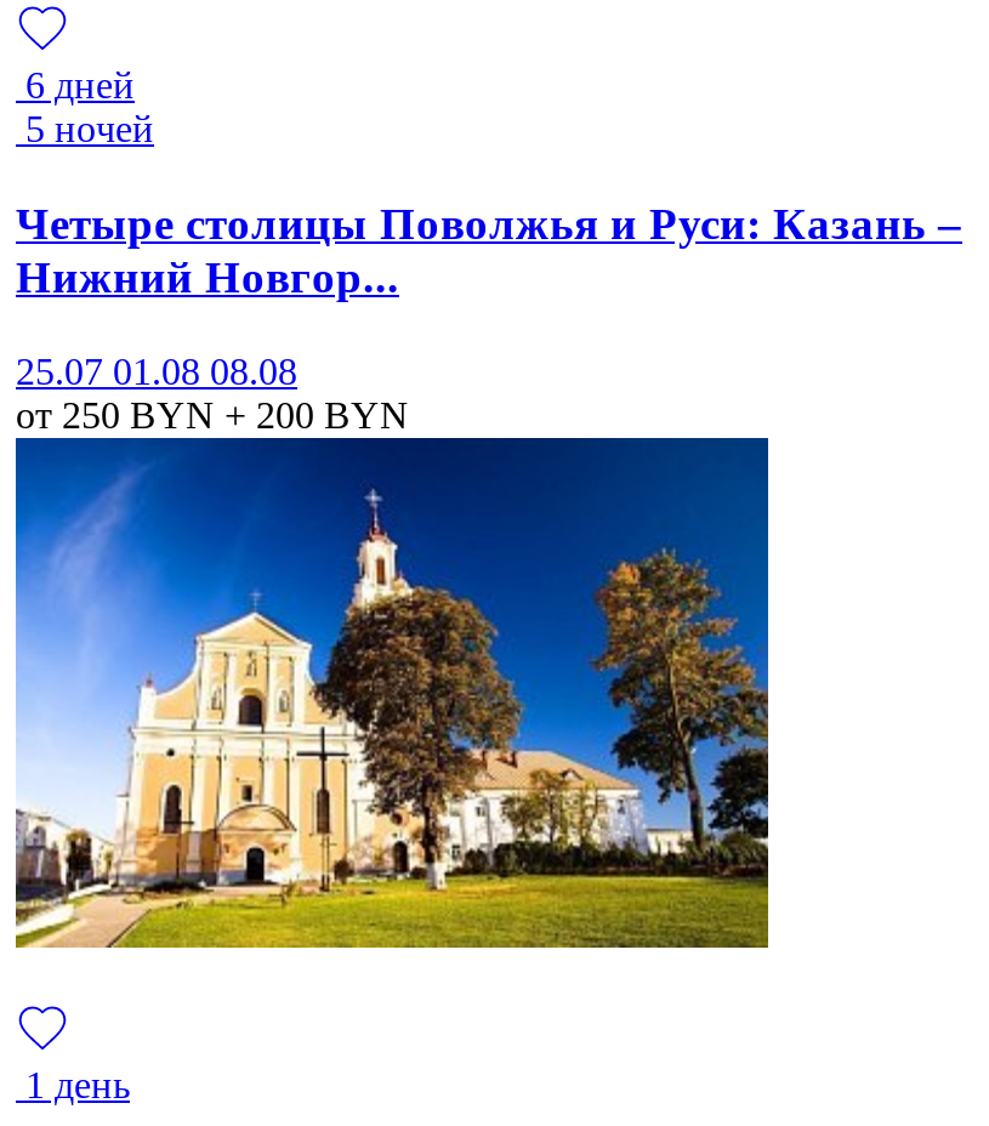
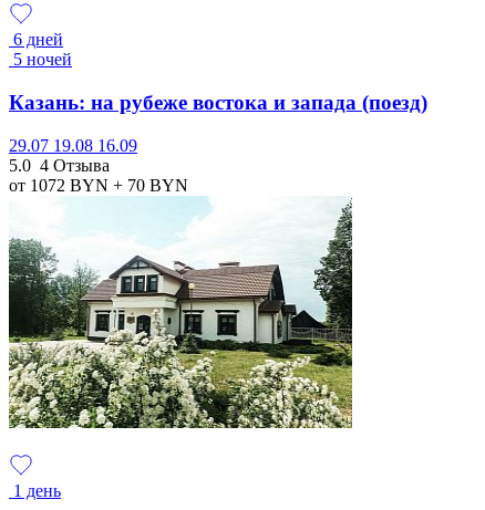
[16,197,962,302] Четыре столицы Поволжья и Руси: Казань – | Нижний Новгор... -> [9,90,427,114] Казань: на рубеже востока и запада (поезд)
[16,349,409,434] 25.07 01.08 08.08 | от 250 BYN + 200 BYN -> [9,136,188,194] 29.07 19.08 16.09 | 5.0 4 Отзыва | от 1072 BYN + 70 BYN
[13,436,771,950] [image] -> [8,200,353,429] [image]

